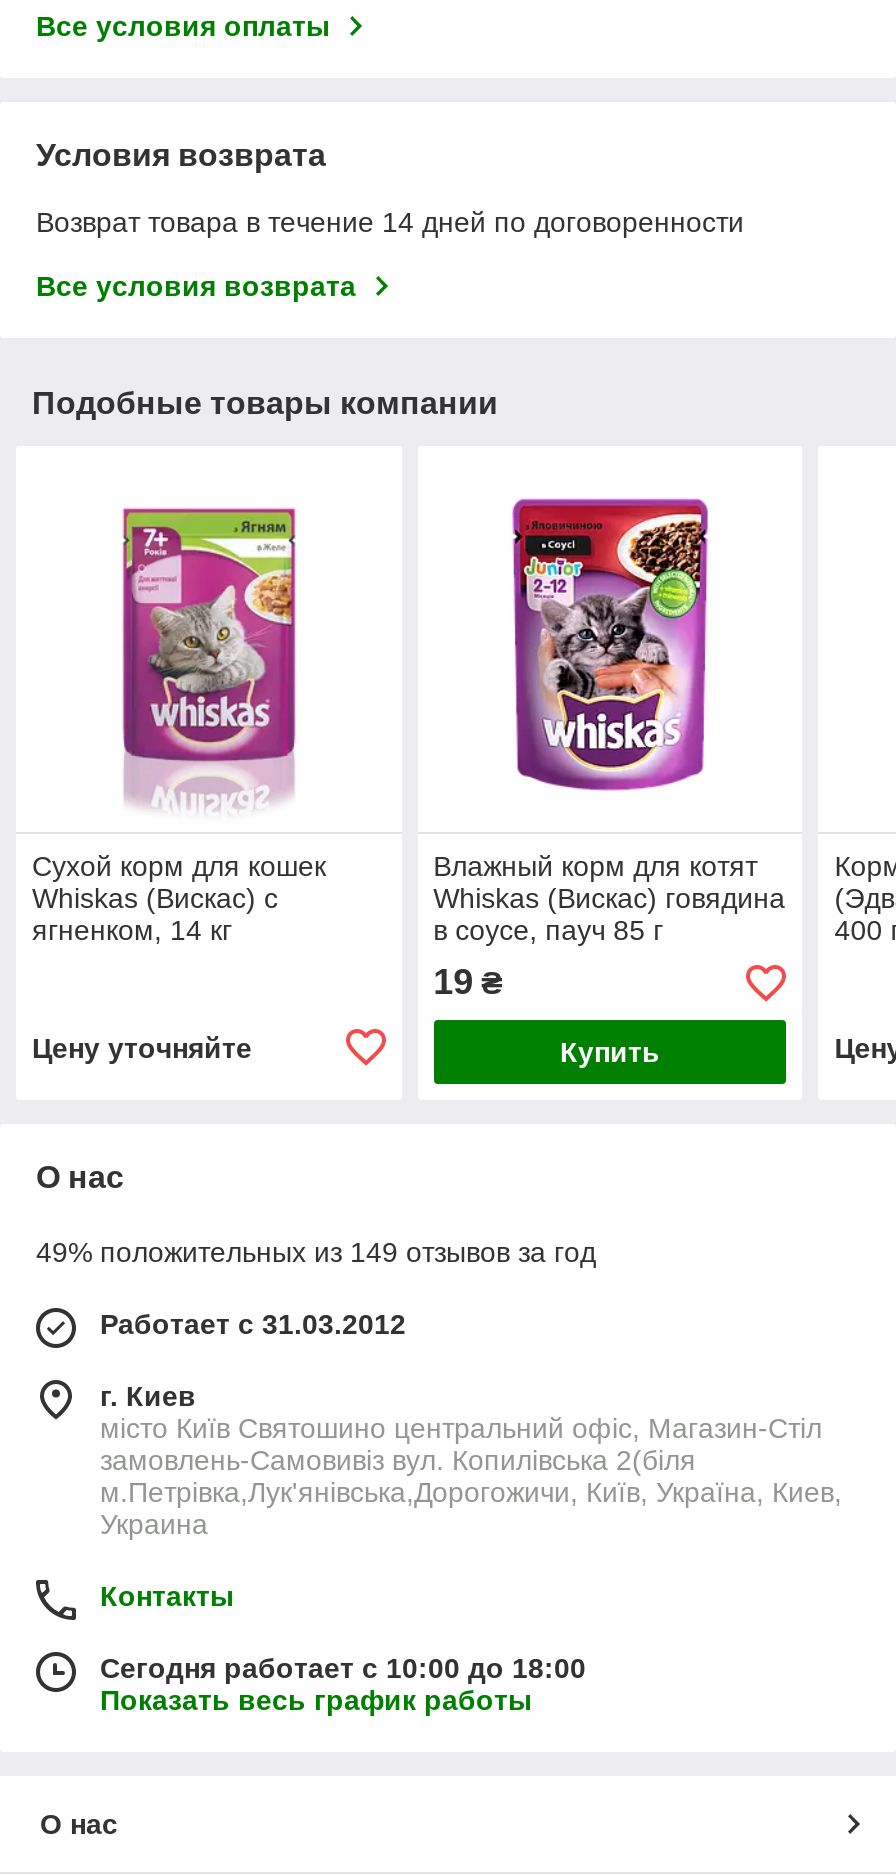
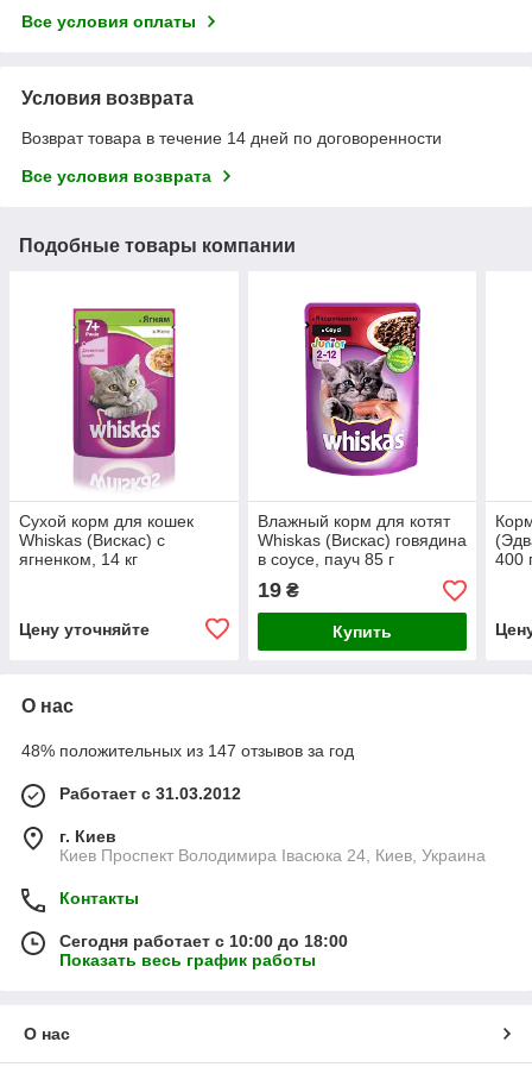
[36,1236,596,1268] 49% положительных из 149 отзывов за год -> [21,741,354,760] 48% положительных из 147 отзывов за год
[100,1412,842,1540] місто Київ Святошино центральний офіс, Магазин-Стіл | замовлень-Самовивіз вул. Копилівська 2(біля | м.Петрівка,Лук'янівська,Дорогожичи, Київ, Україна, Киев, | Украина -> [59,846,486,865] Киев Проспект Володимира Івасюка 24, Киев, Украина

